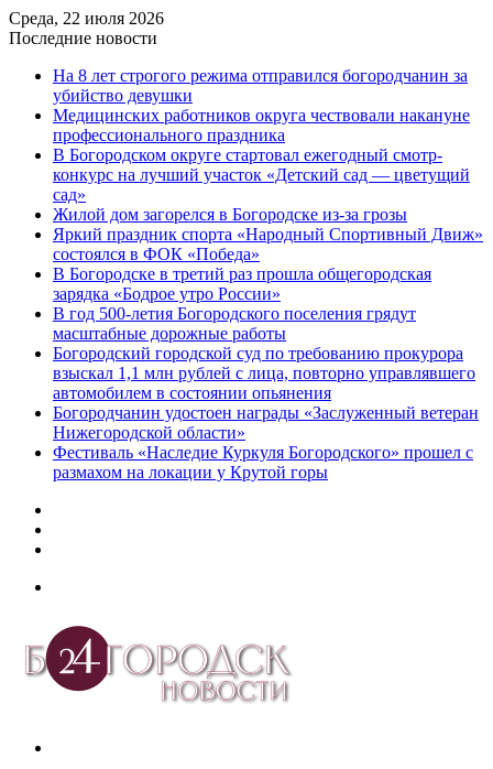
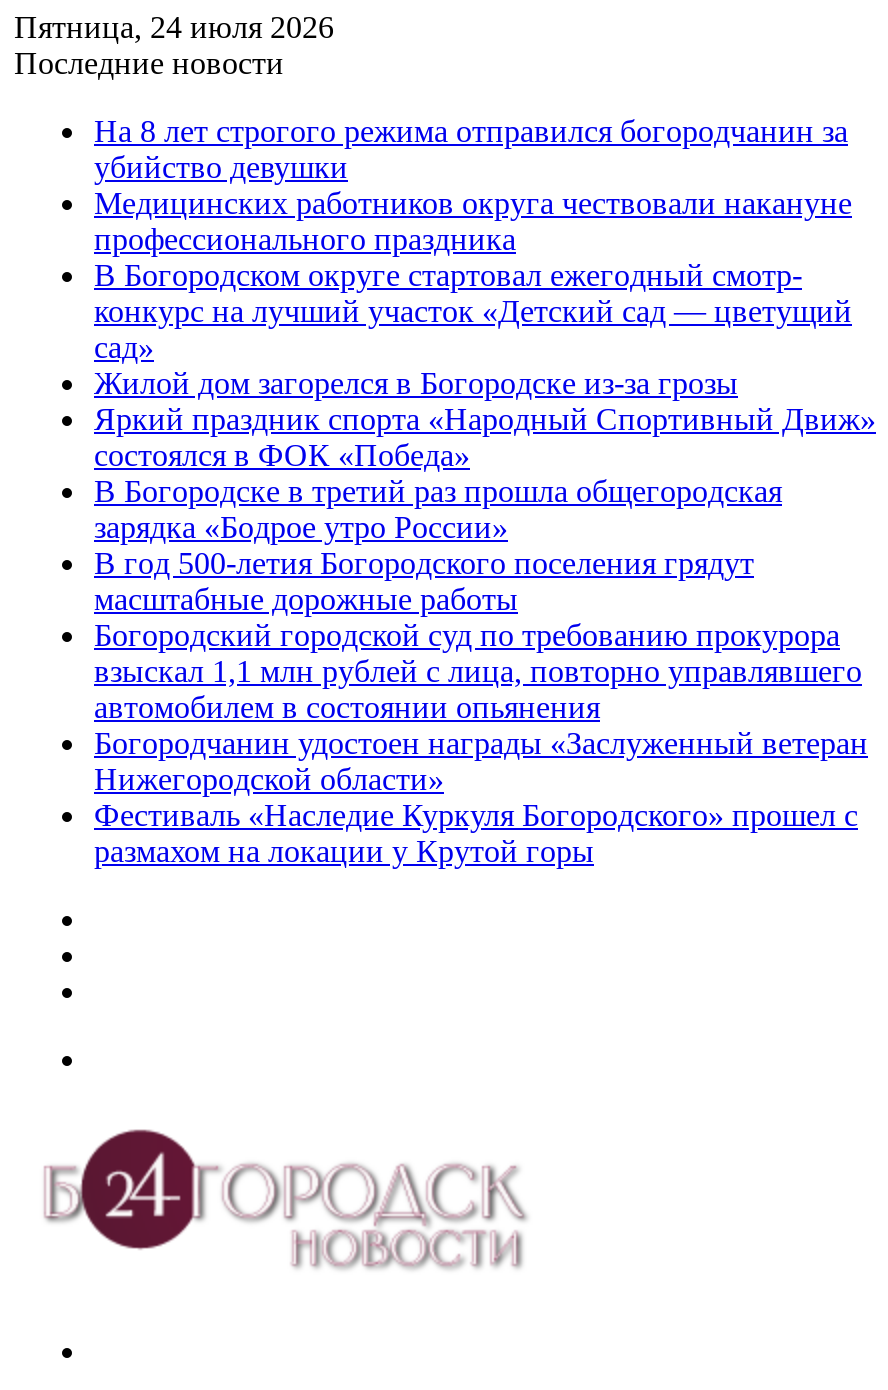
[9,9,164,28] Среда, 22 июля 2026 -> [14,10,334,44] Пятница, 24 июля 2026

